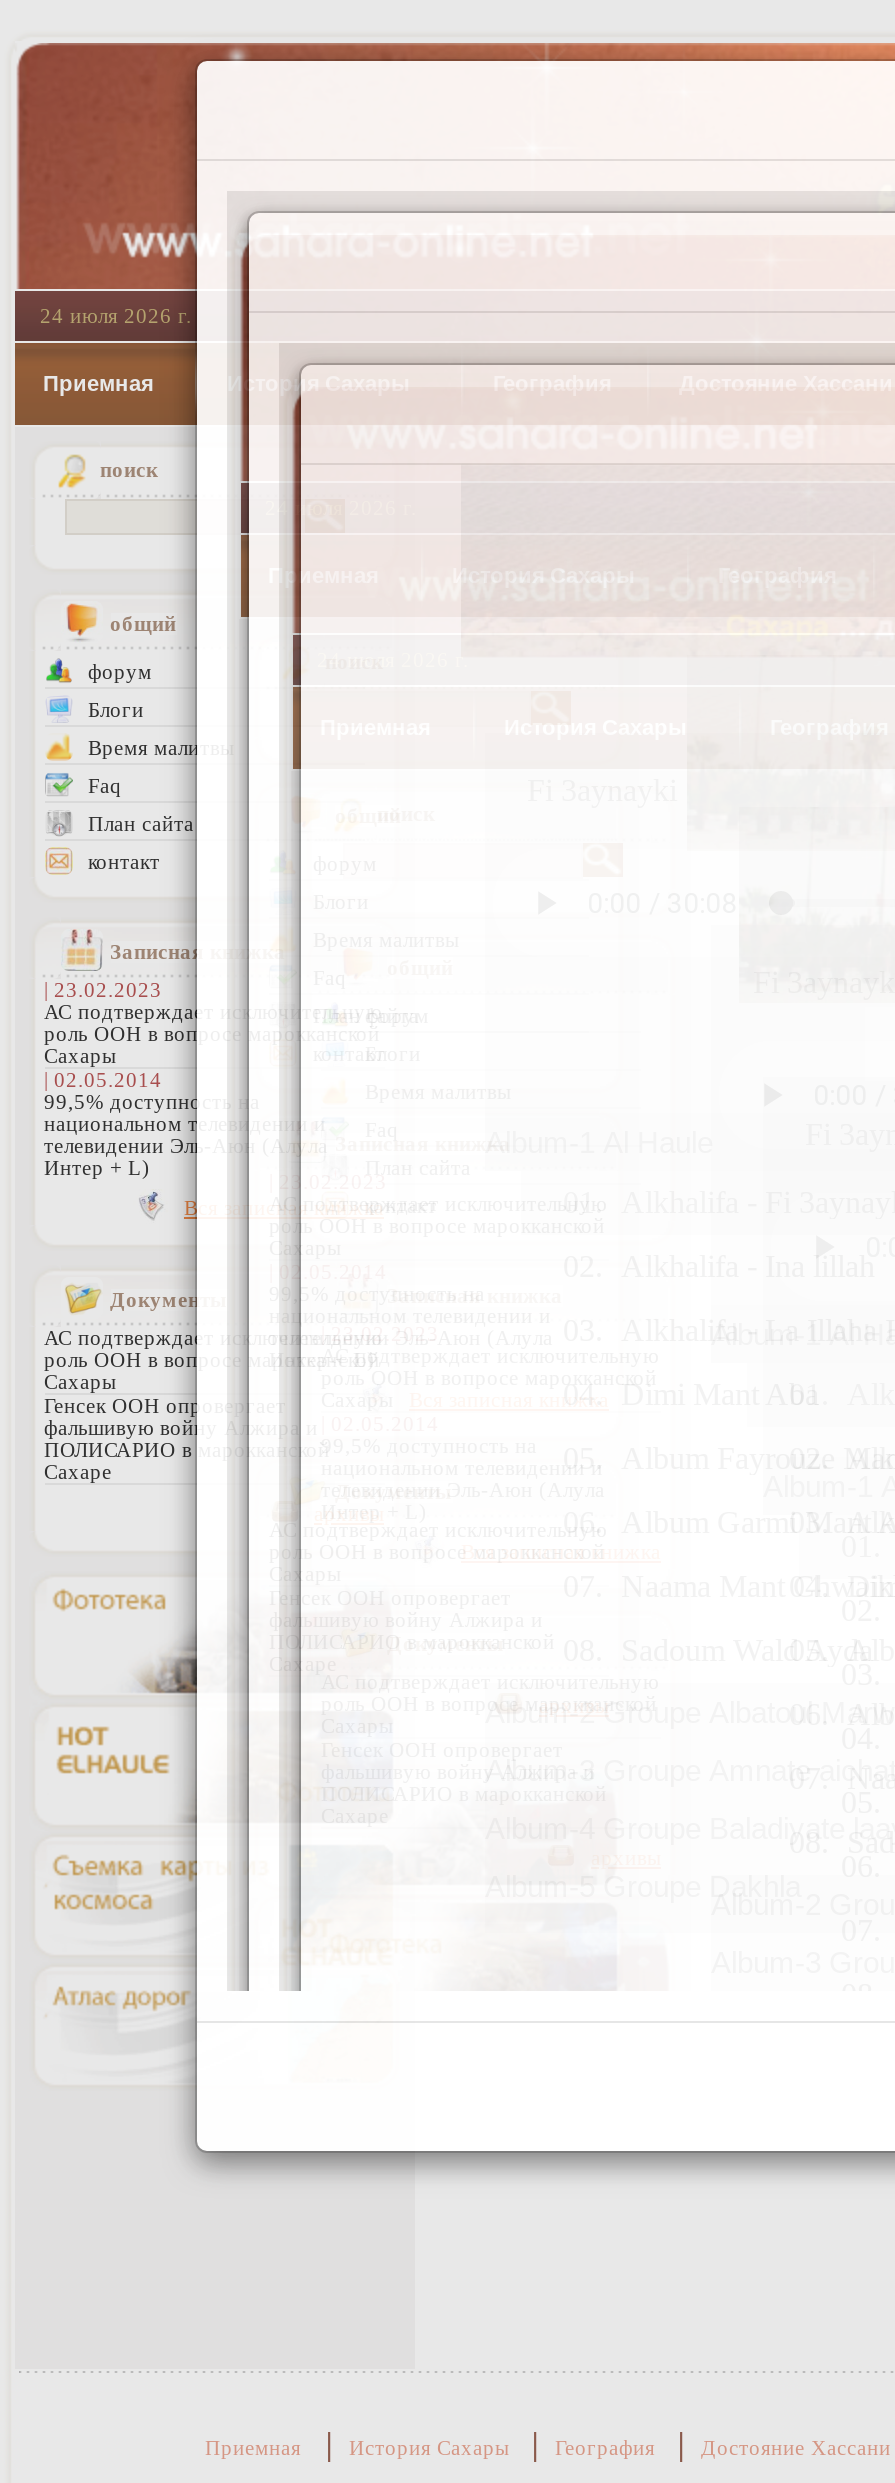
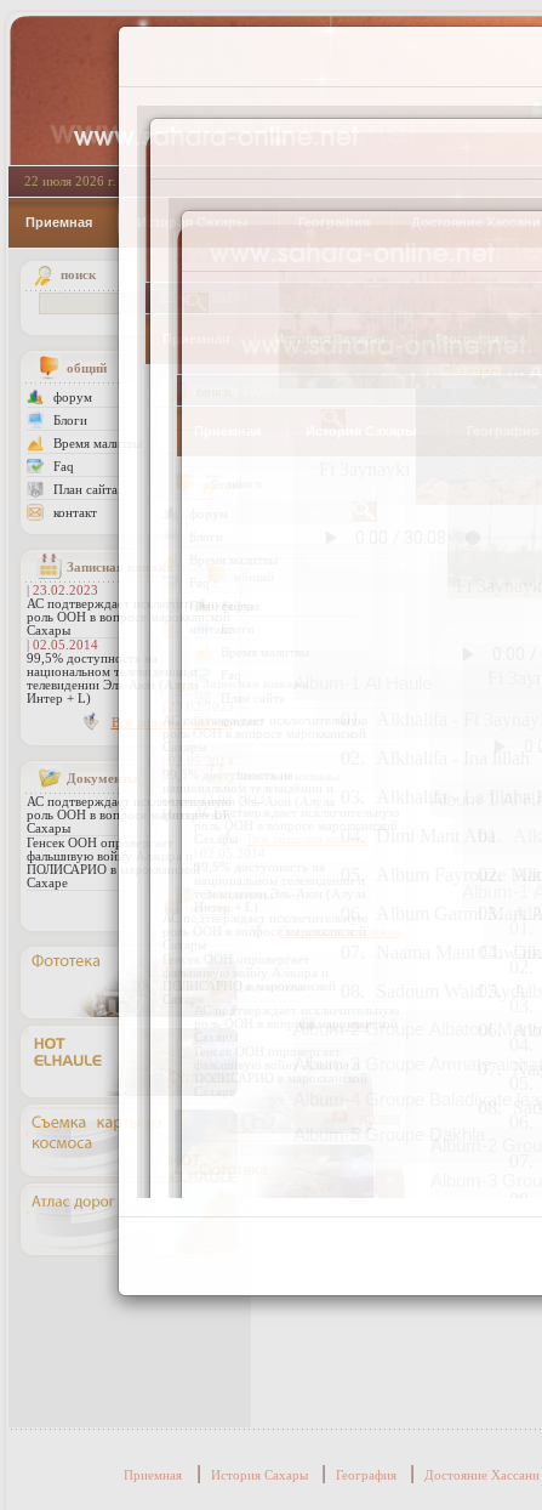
[40,305,192,327] 24 июля 2026 г. -> [24,175,116,188] 22 июля 2026 г.

